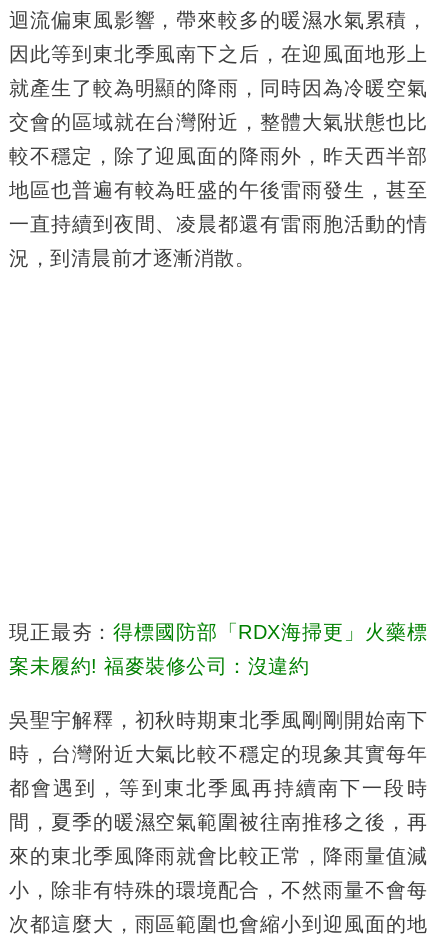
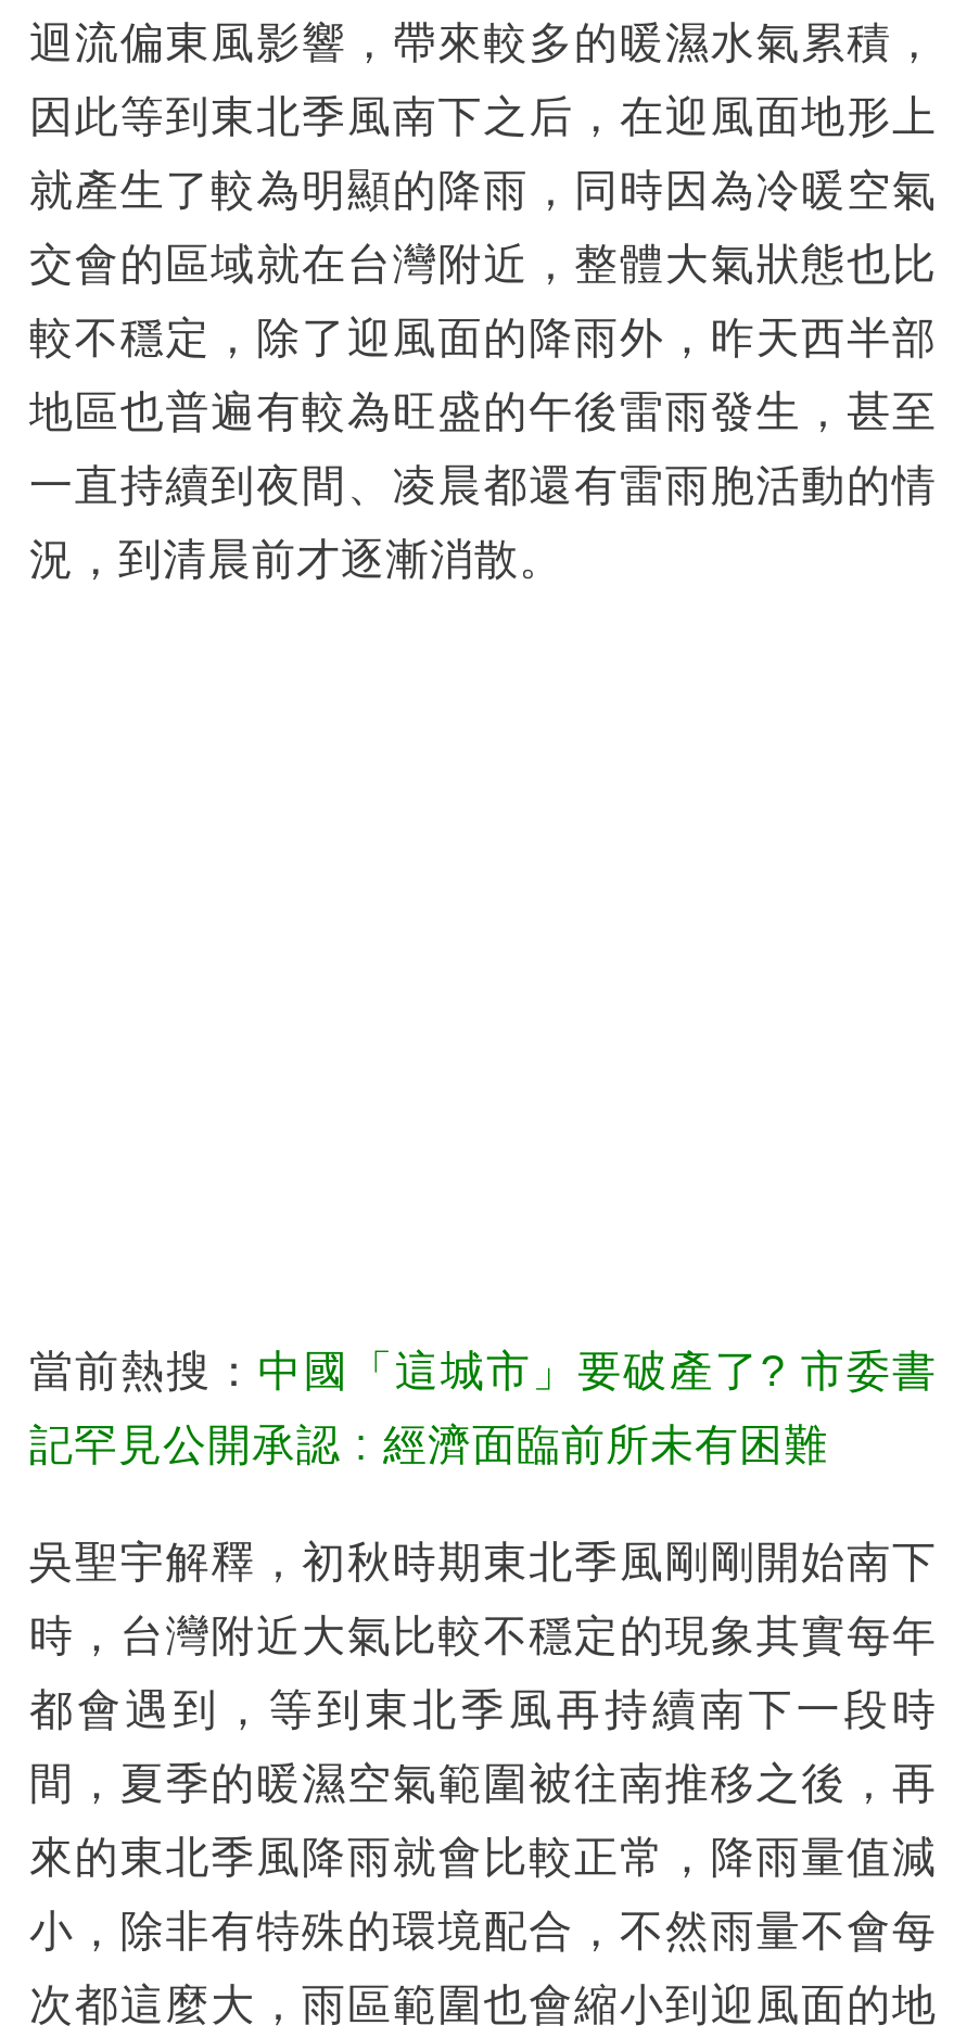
[9,621,427,643] 現正最夯：得標國防部「RDX海掃更」火藥標 -> [29,1346,937,1394] 當前熱搜：中國「這城市」要破產了? 市委書
[9,655,309,677] 案未履約! 福麥裝修公司：沒違約 -> [29,1420,828,1468] 記罕見公開承認 : 經濟面臨前所未有困難

